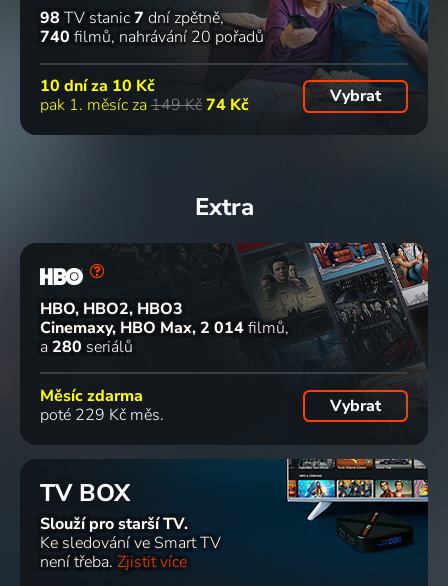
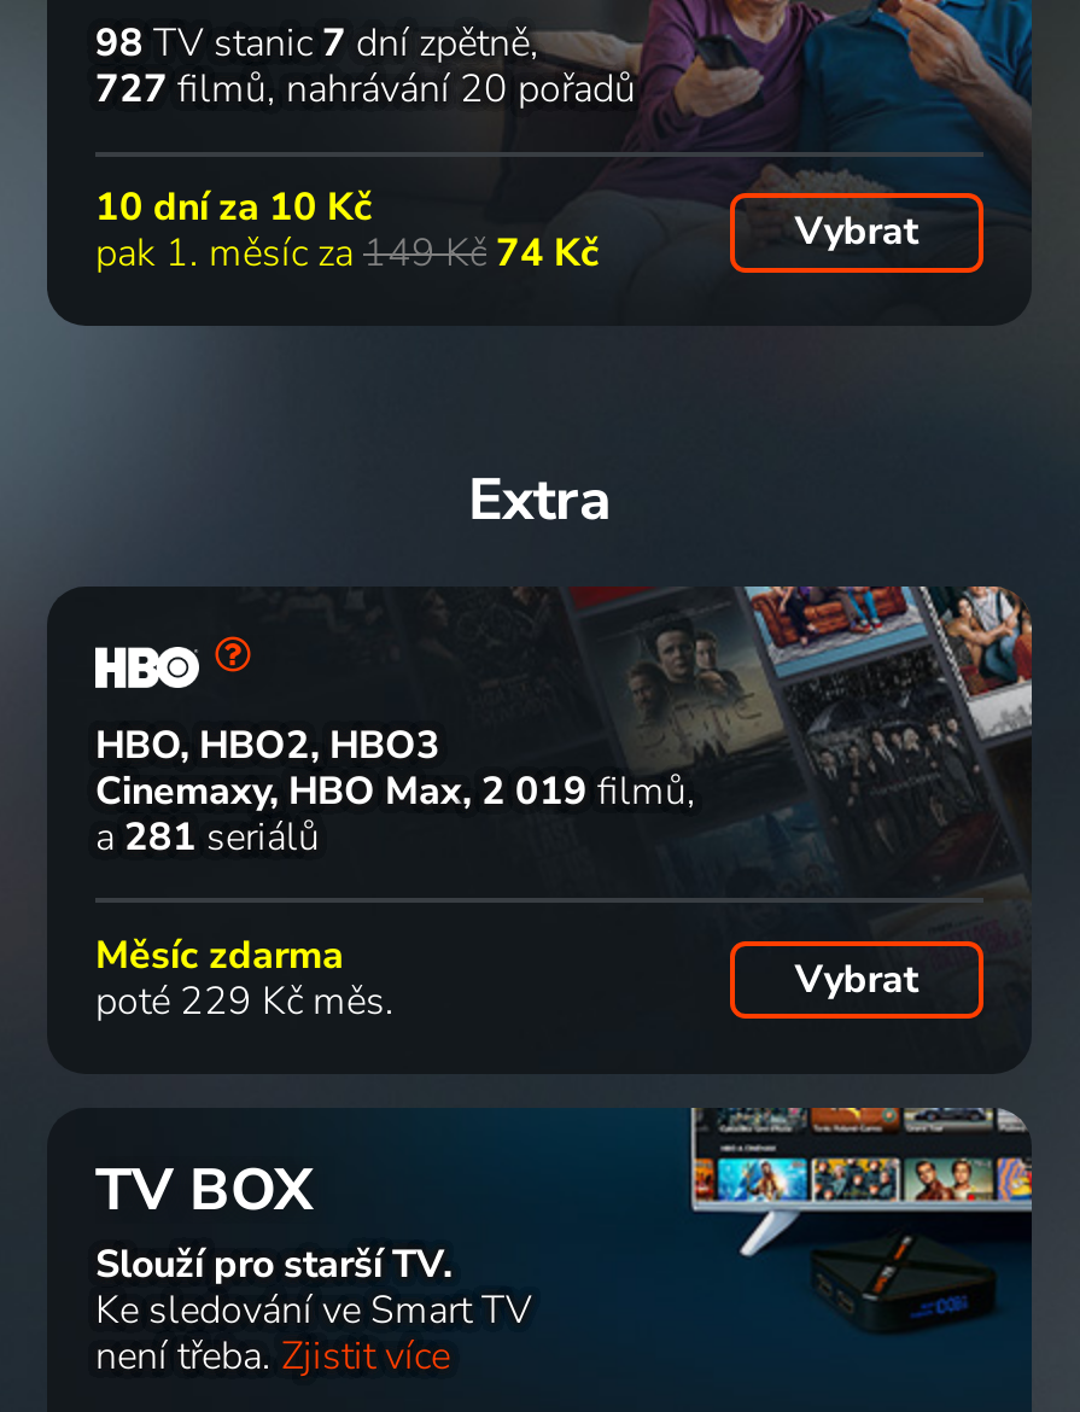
[40,26,264,48] 740 filmů nahrávání 20 pořadů -> [95,63,636,116] 727 filmů nahrávání 20 pořadů
[40,317,285,339] Cinemaxy, HBO Max 2 014 filmů -> [95,764,687,817] Cinemaxy, HBO Max 2 019 filmů
[40,336,133,358] a 280 seriálů -> [95,810,320,863] a 281 seriálů

